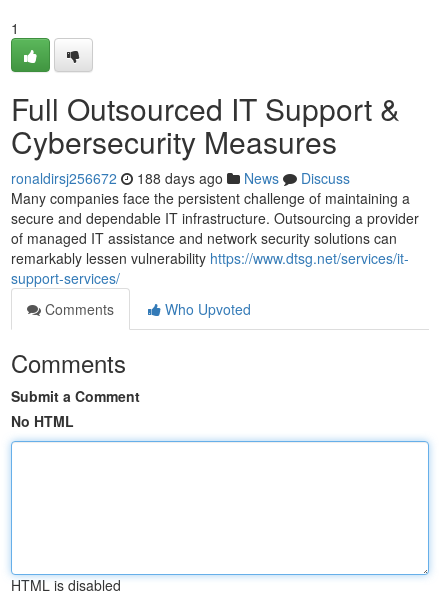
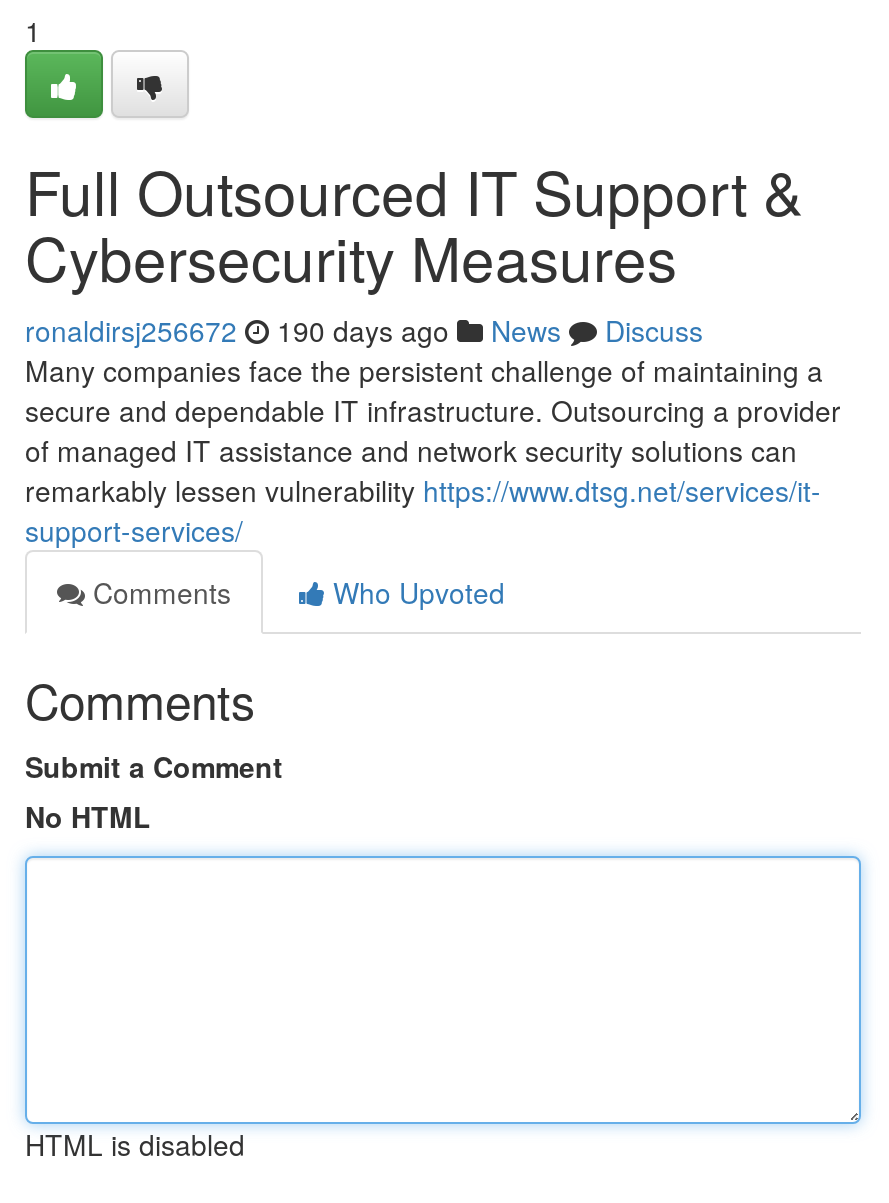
[11,168,350,188] ronaldirsj256672 188 days ago News Discuss -> [25,310,703,350] ronaldirsj256672 190 days ago News Discuss

